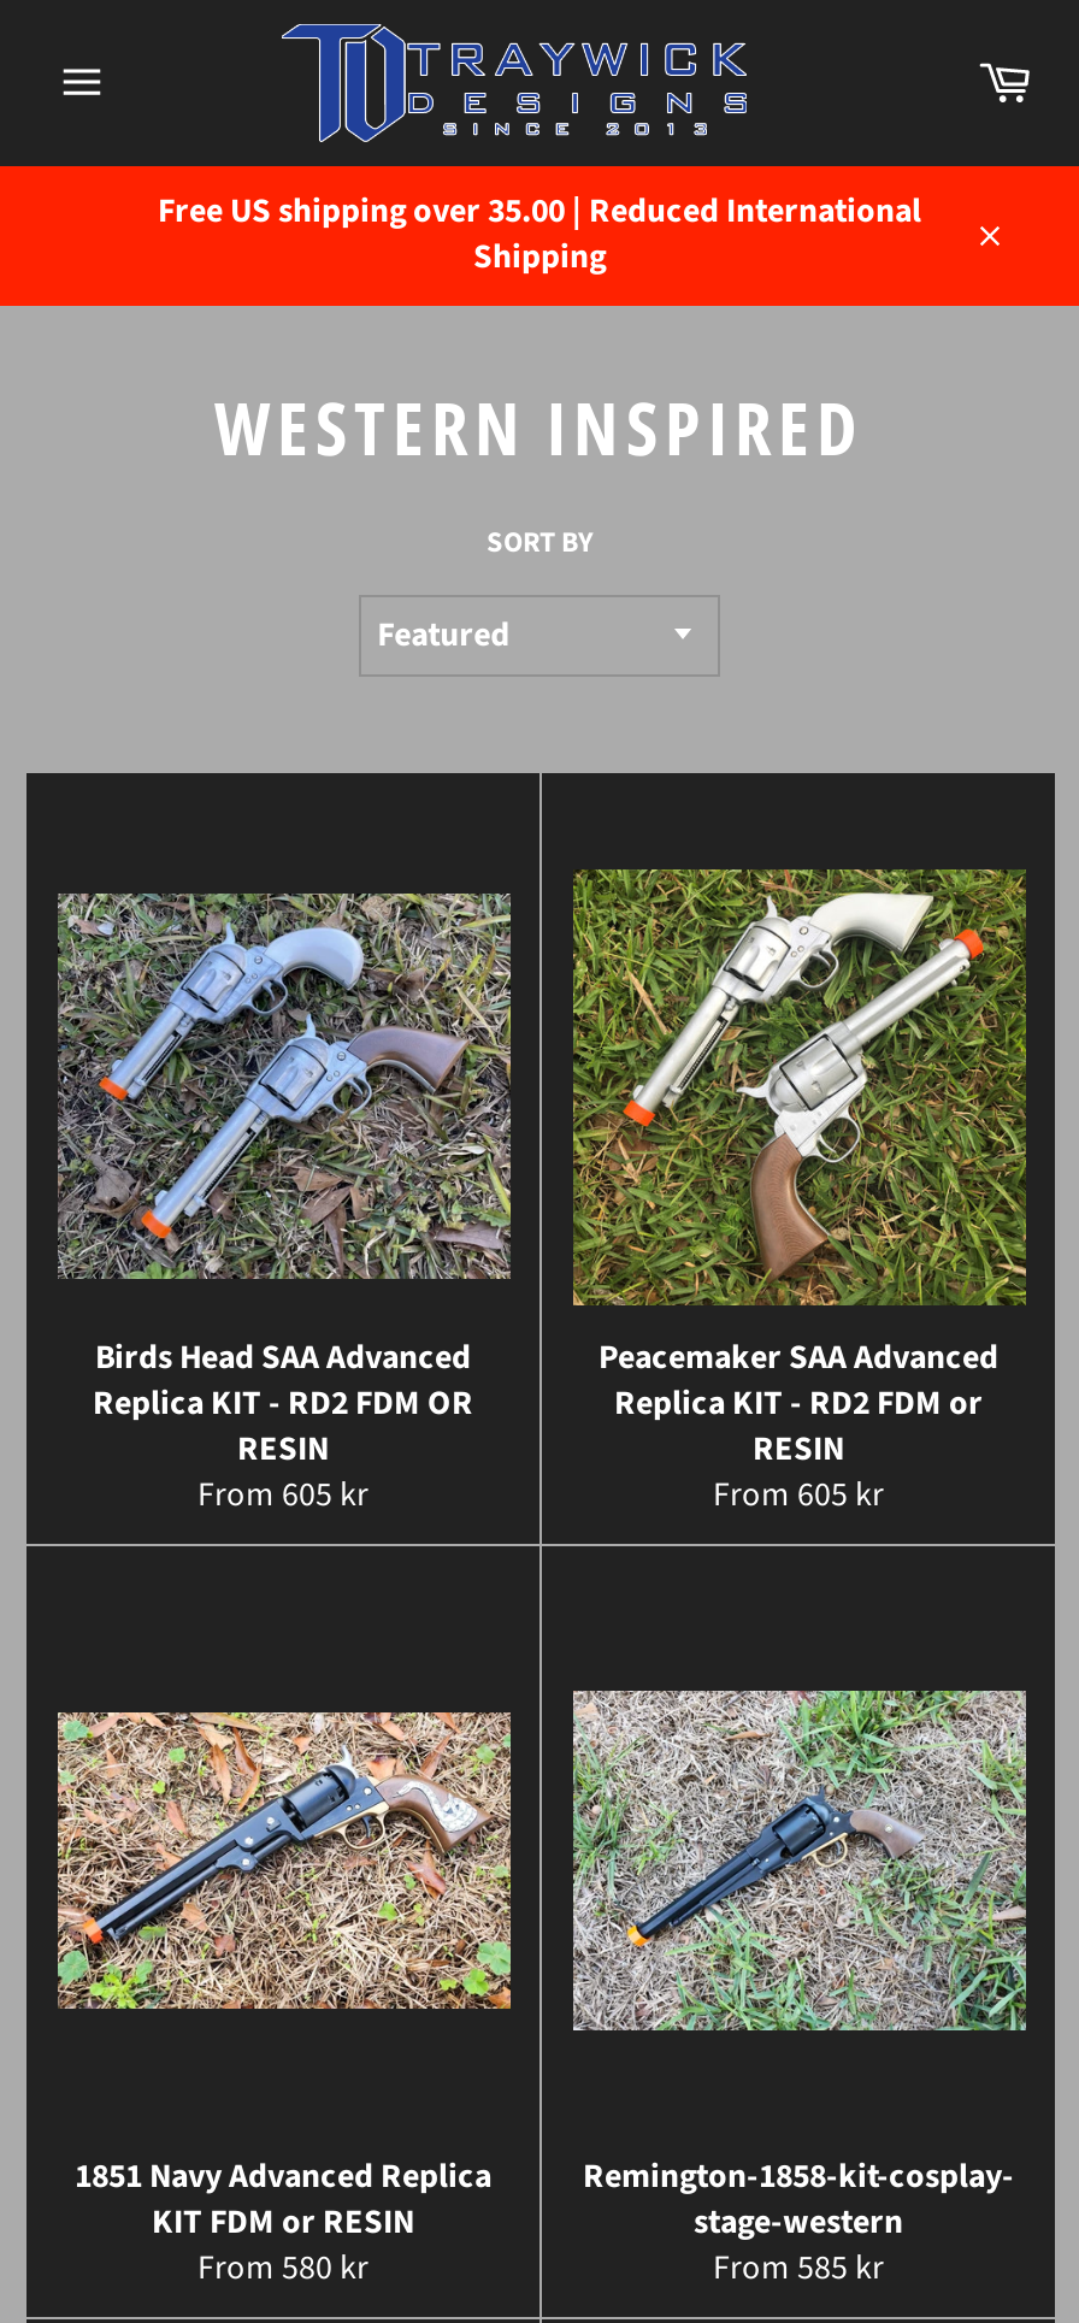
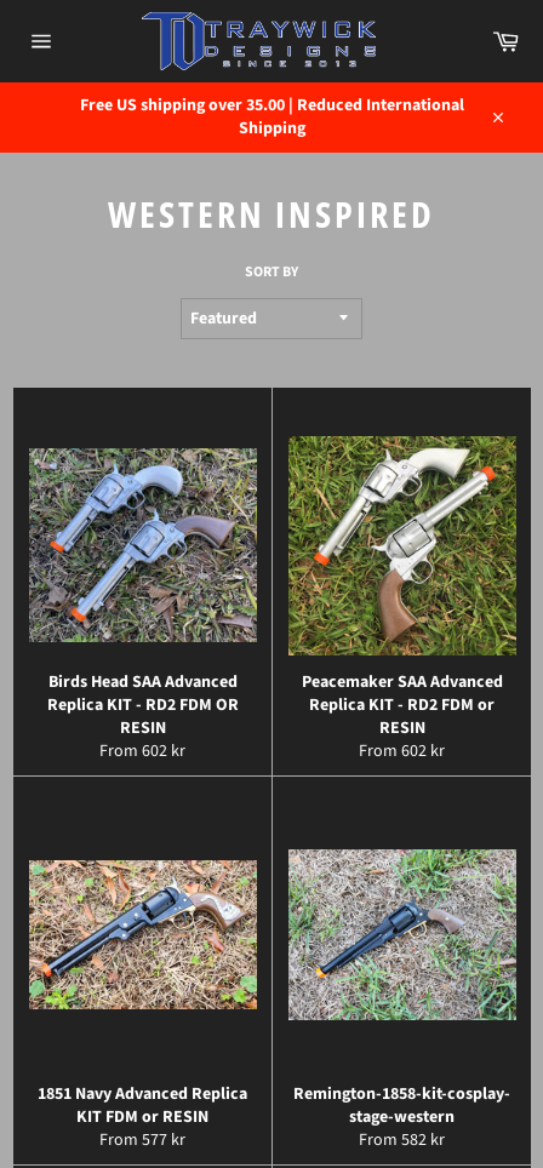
[197,1472,368,1520] From 605 kr -> [99,739,185,764] From 602 kr
[713,1472,884,1520] From 605 kr -> [359,739,445,764] From 602 kr
[197,2245,368,2294] From 580 kr -> [99,1128,185,1153] From 577 kr
[713,2245,884,2294] From 585 kr -> [359,1128,445,1153] From 582 kr

